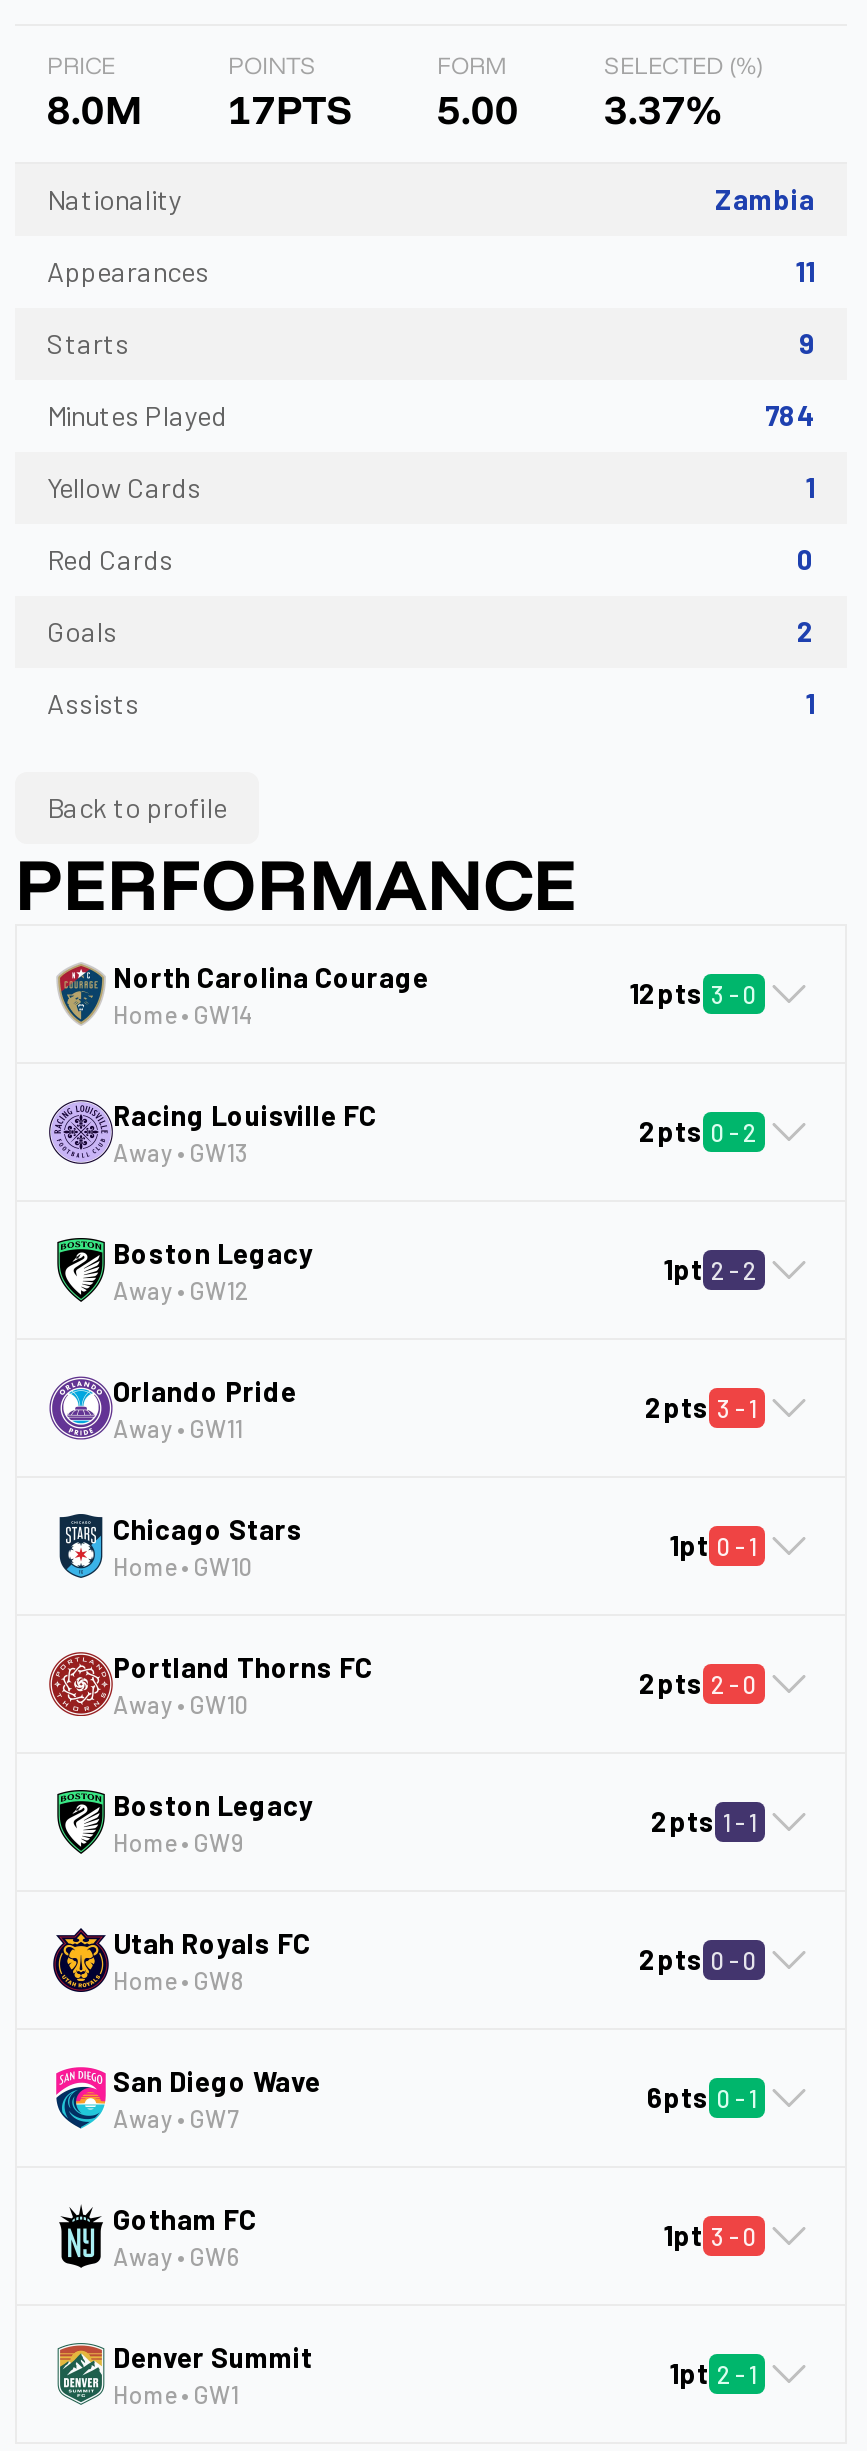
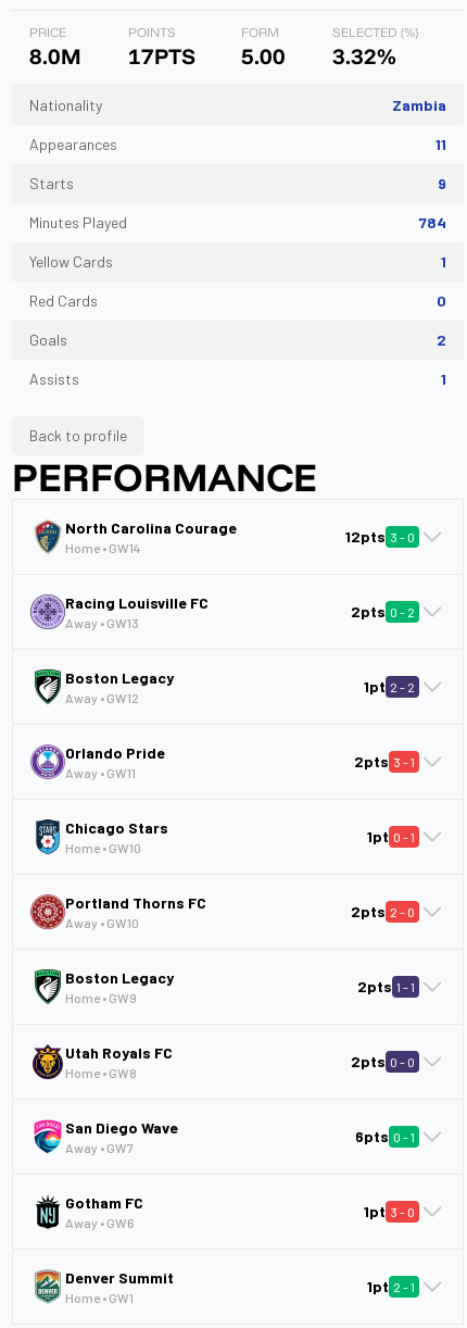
[47,84,722,134] 8.0M 17PTS 5.00 3.37% -> [29,42,396,70] 8.0M 17PTS 5.00 3.32%

